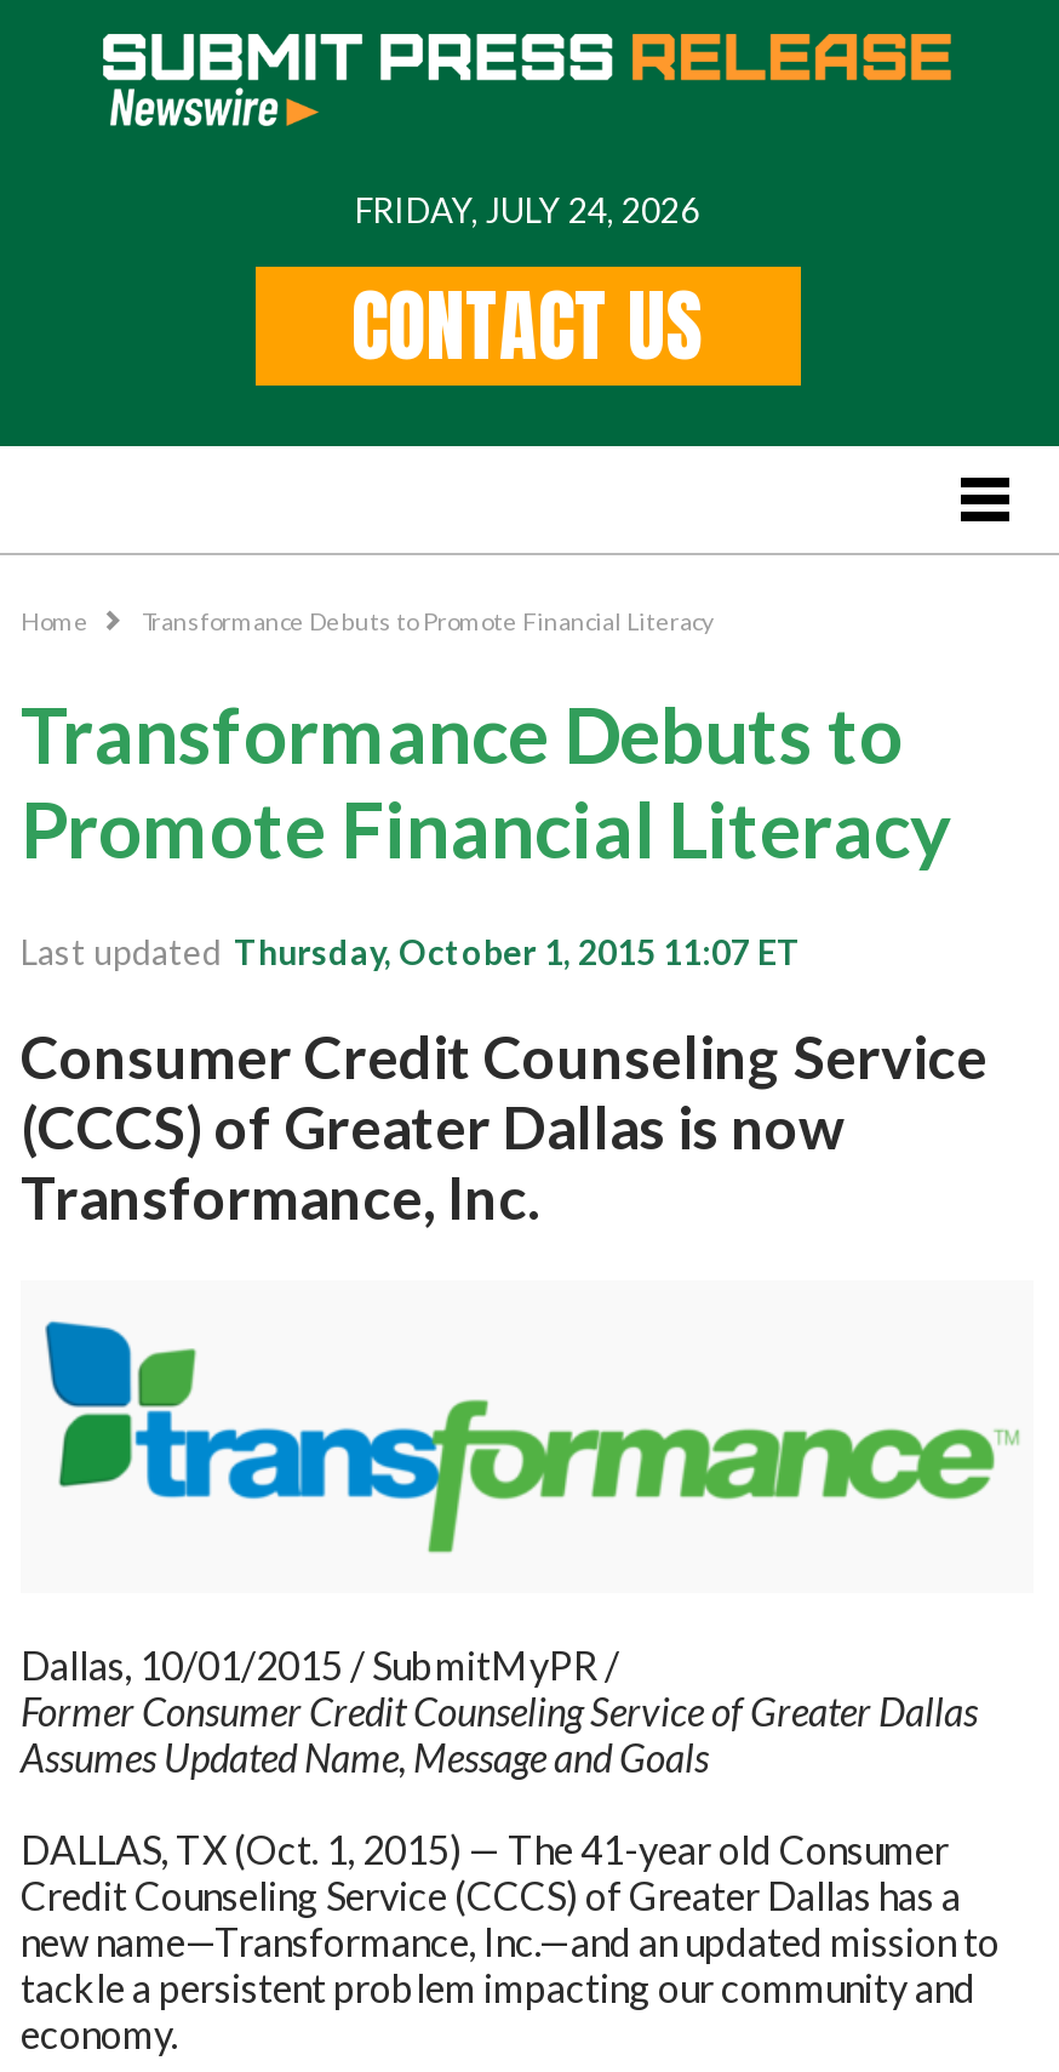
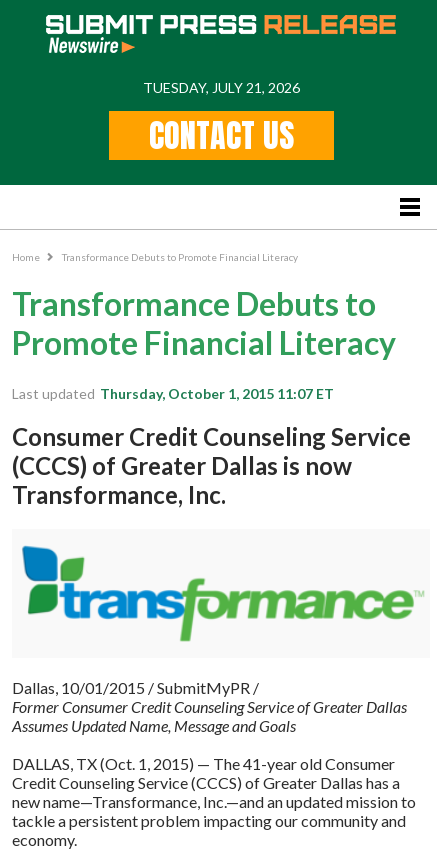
[355,189,699,230] FRIDAY, JULY 24, 2026 -> [142,79,299,96] TUESDAY, JULY 21, 2026

